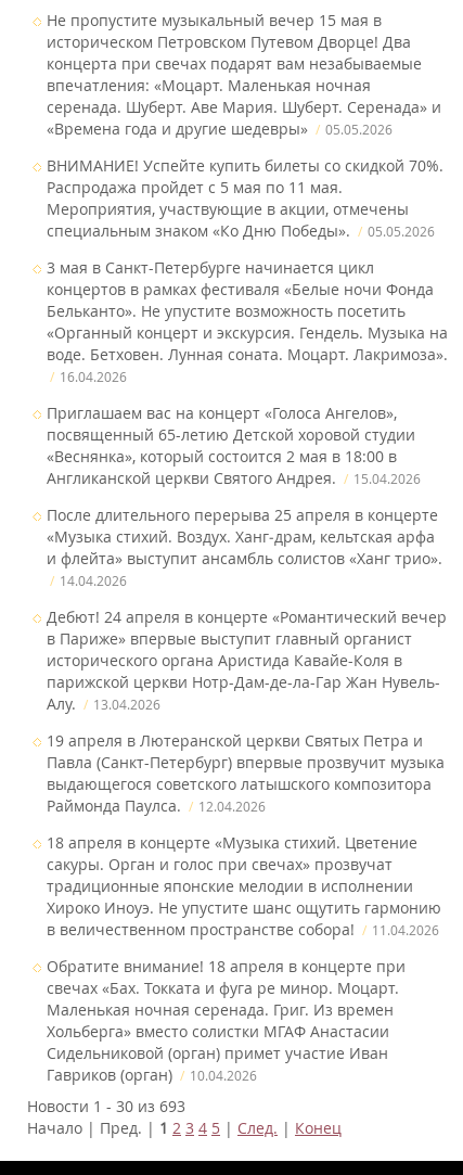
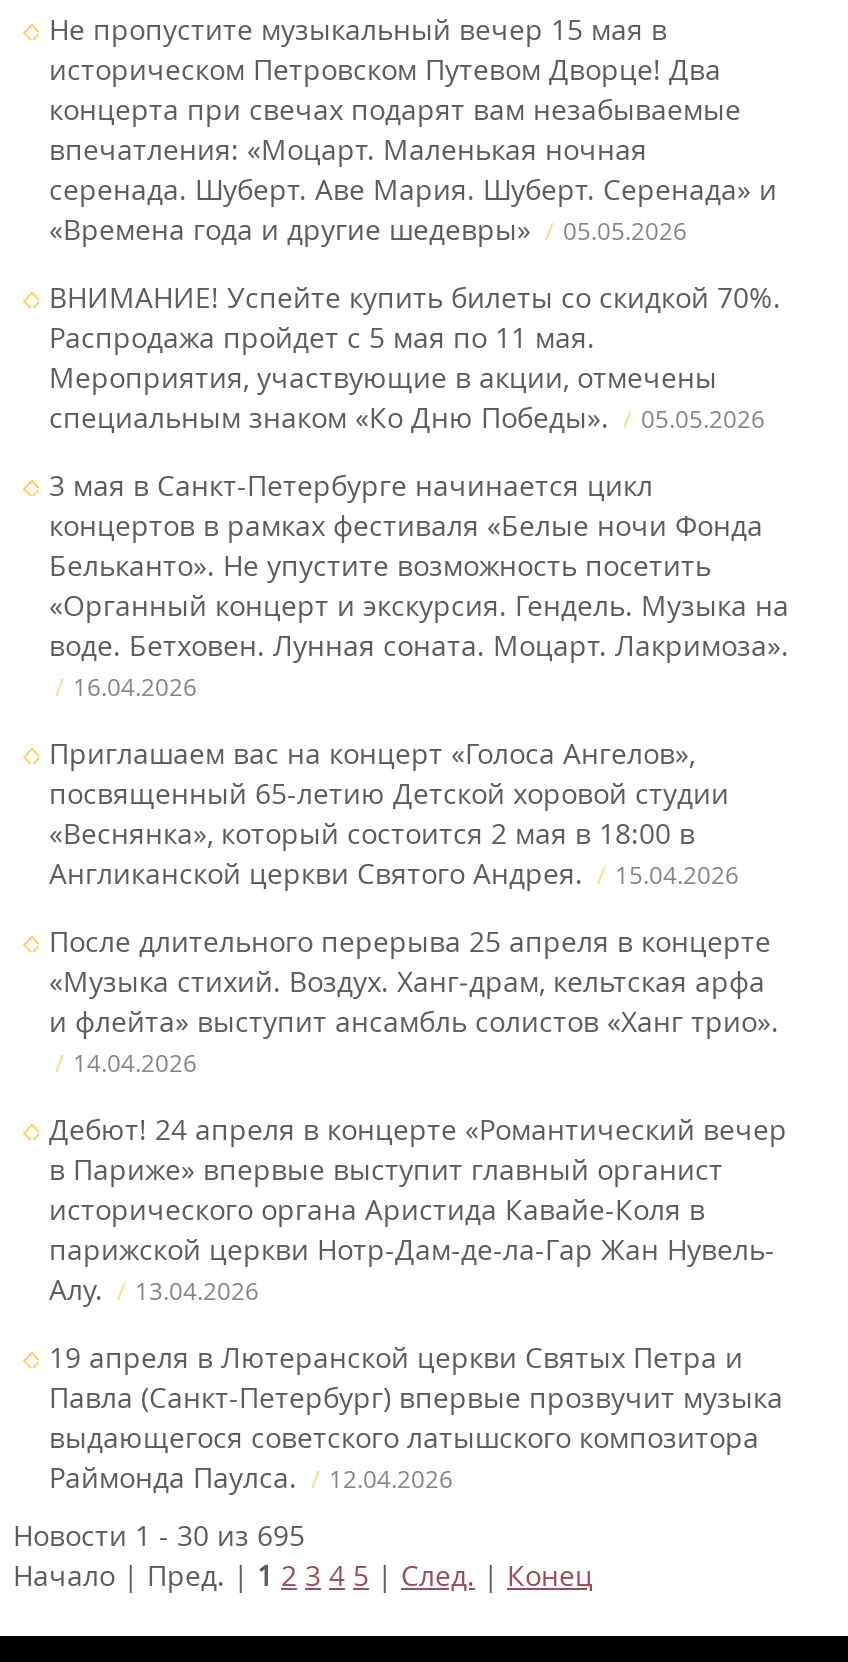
[27,832,441,1116] 18 апреля в концерте «Музыка стихий. Цветение | сакуры. Орган и голос при свечах» прозвучат | традиционные японские мелодии в исполнении | Хироко Иноуэ . Не упустите шанс ощутить гармонию | в величественном пространстве собора! | 11.04.2026 | Обратите внимание! 18 апреля в концерте при | свечах «Бах. Токката и фуга ре минор. Моцарт. | Маленькая ночная серенада. Григ. Из времен | Хольберга» вместо солистки МГАФ Анастасии | Сидельниковой (орган) примет участие Иван | Гавриков (орган) | 10.04.2026 | Новости 1 - 30 из 693 -> [13,1516,305,1554] Новости 1 - 30 из 695

